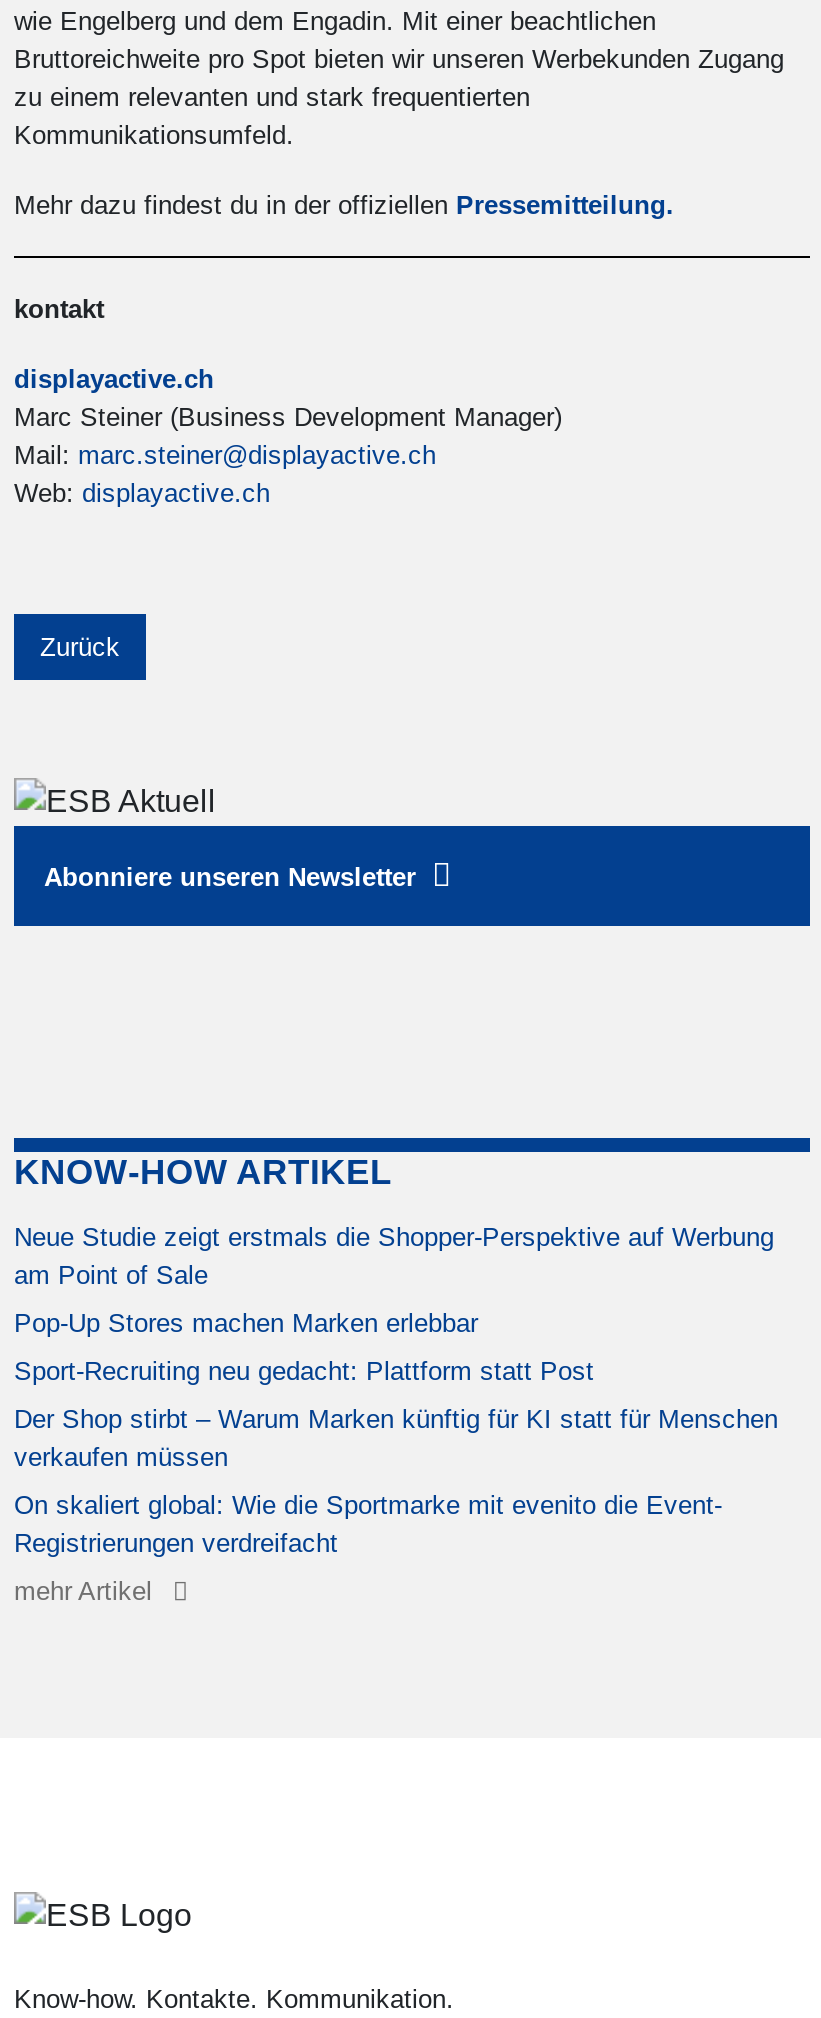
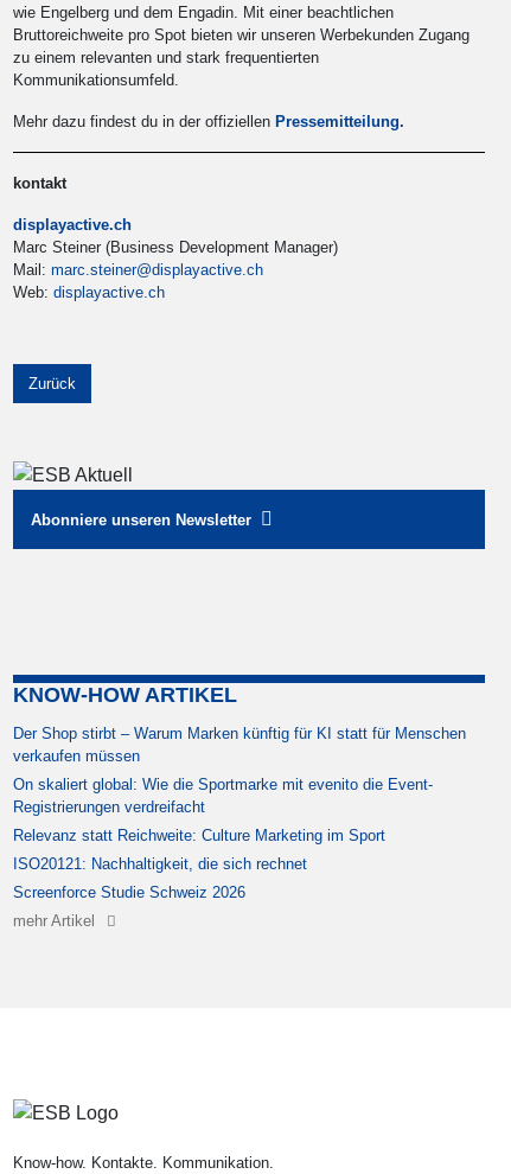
[14,1221,774,1385] Neue Studie zeigt erstmals die Shopper-Perspektive auf Werbung | am Point of Sale | Pop-Up Stores machen Marken erlebbar | Sport-Recruiting neu gedacht: Plattform statt Post -> none
moved [14,1403,778,1557] -> [13,724,466,815]: Der Shop stirbt – Warum Marken künftig für KI statt für Menschen | verkaufen müssen | On skaliert global: Wie die Sportmarke mit evenito die Event- | Registrierungen verdreifacht
none -> [13,826,385,901] Relevanz statt Reichweite: Culture Marketing im Sport | ISO20121: Nachhaltigkeit, die sich rechnet | Screenforce Studie Schweiz 2026

